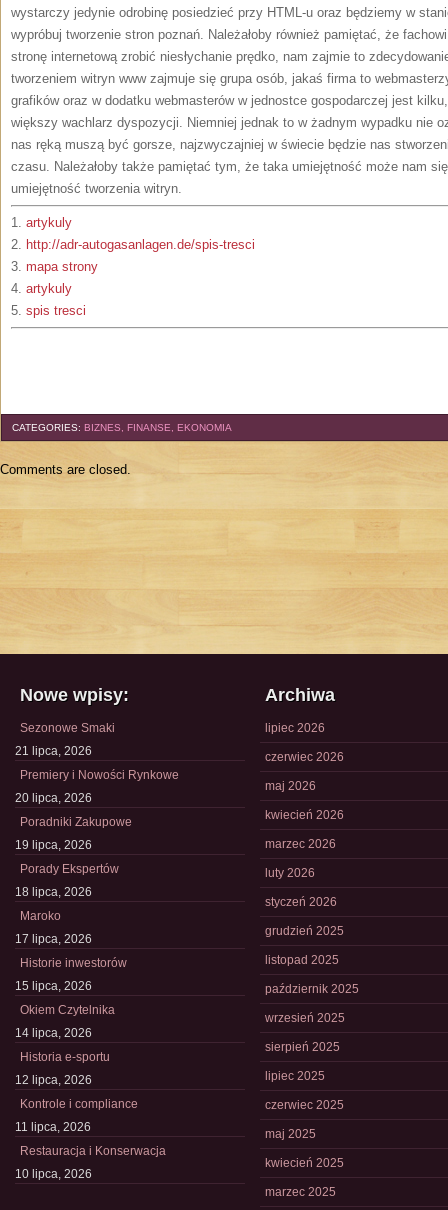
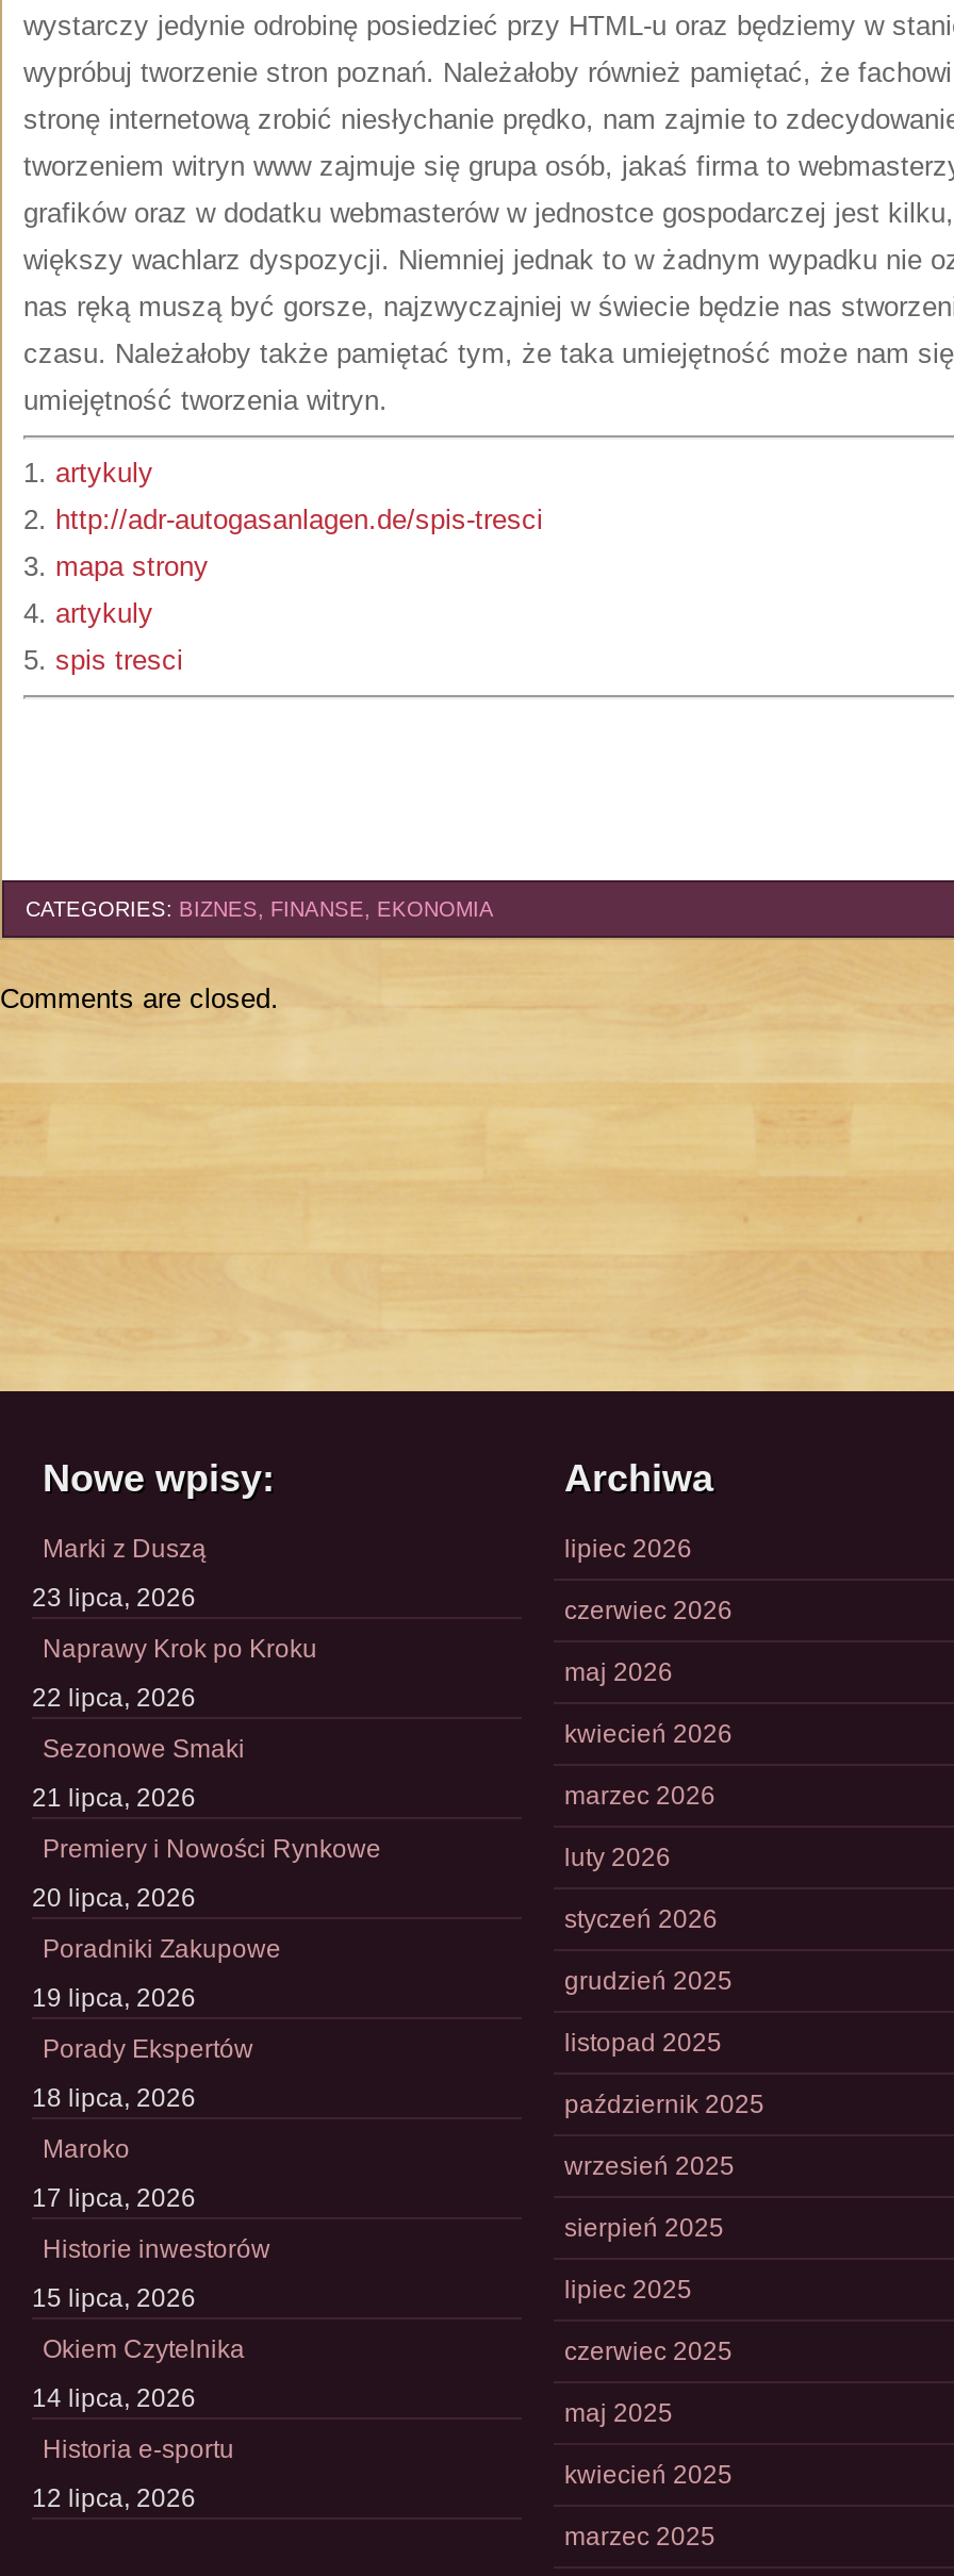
moved [15,721,179,1087] -> [32,1734,381,2513]: Sezonowe Smaki | 21 lipca, 2026 | Premiery i Nowości Rynkowe | ... | Historia e-sportu | 12 lipca, 2026
none -> [32,1534,317,1713] Marki z Duszą | 23 lipca, 2026 | Naprawy Krok po Kroku | 22 lipca, 2026
[15,1097,166,1181] Kontrole i compliance | 11 lipca, 2026 | Restauracja i Konserwacja | 10 lipca, 2026 -> none

